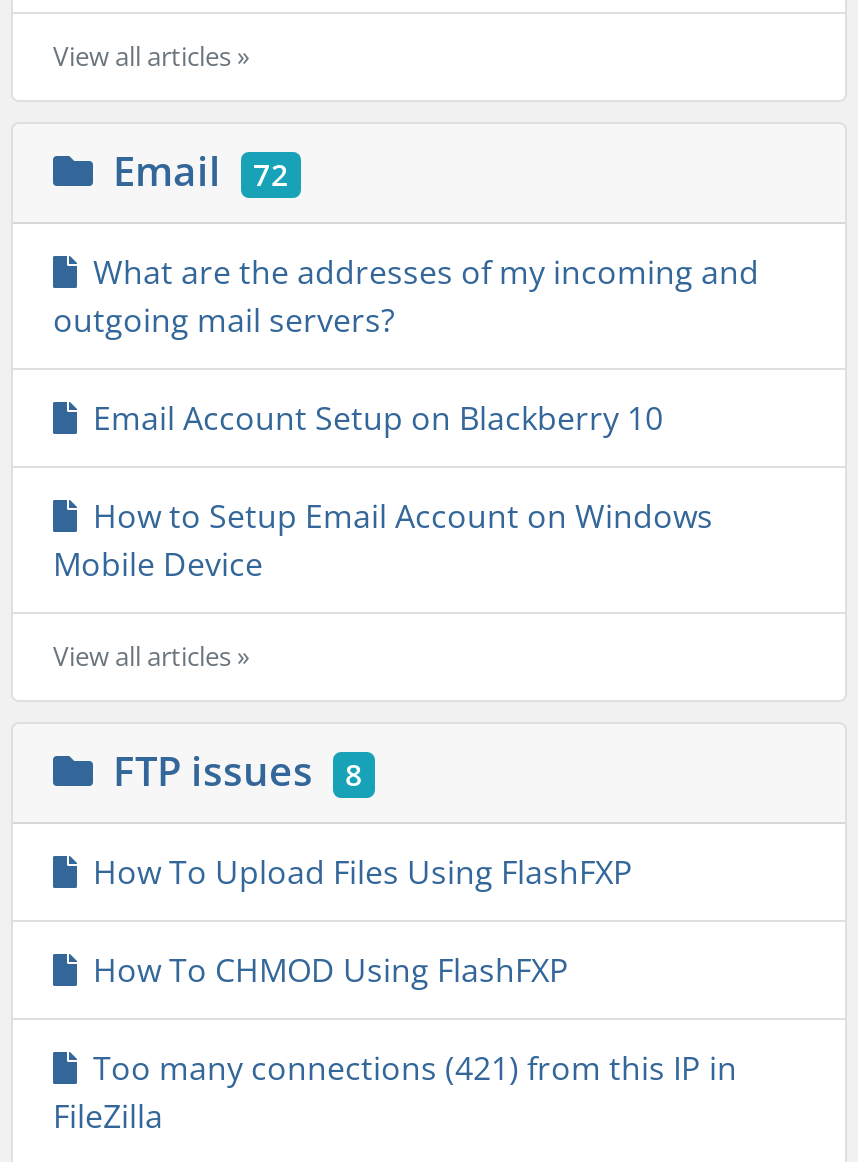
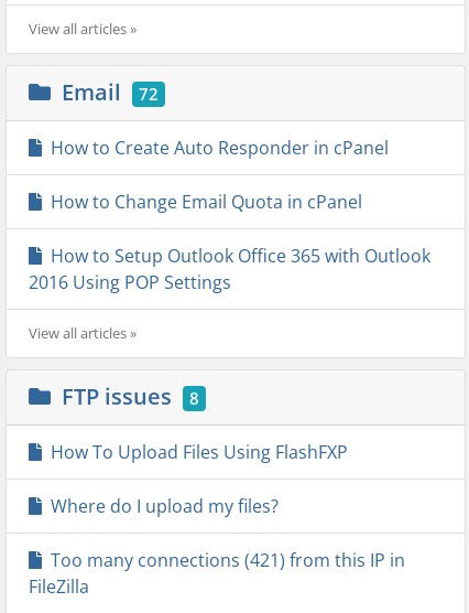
[53,250,759,342] What are the addresses of my incoming and | outgoing mail servers? -> [42,135,389,160] How to Create Auto Responder in cPanel
[77,396,663,440] Email Account Setup on Blackberry 10 -> [42,189,362,214] How to Change Email Quota in cPanel
[53,494,713,586] How to Setup Email Account on Windows | Mobile Device -> [29,243,430,294] How to Setup Outlook Office 365 with Outlook | 2016 Using POP Settings
[77,947,569,991] How To CHMOD Using FlashFXP -> [42,493,279,518] Where do I upload my files?

